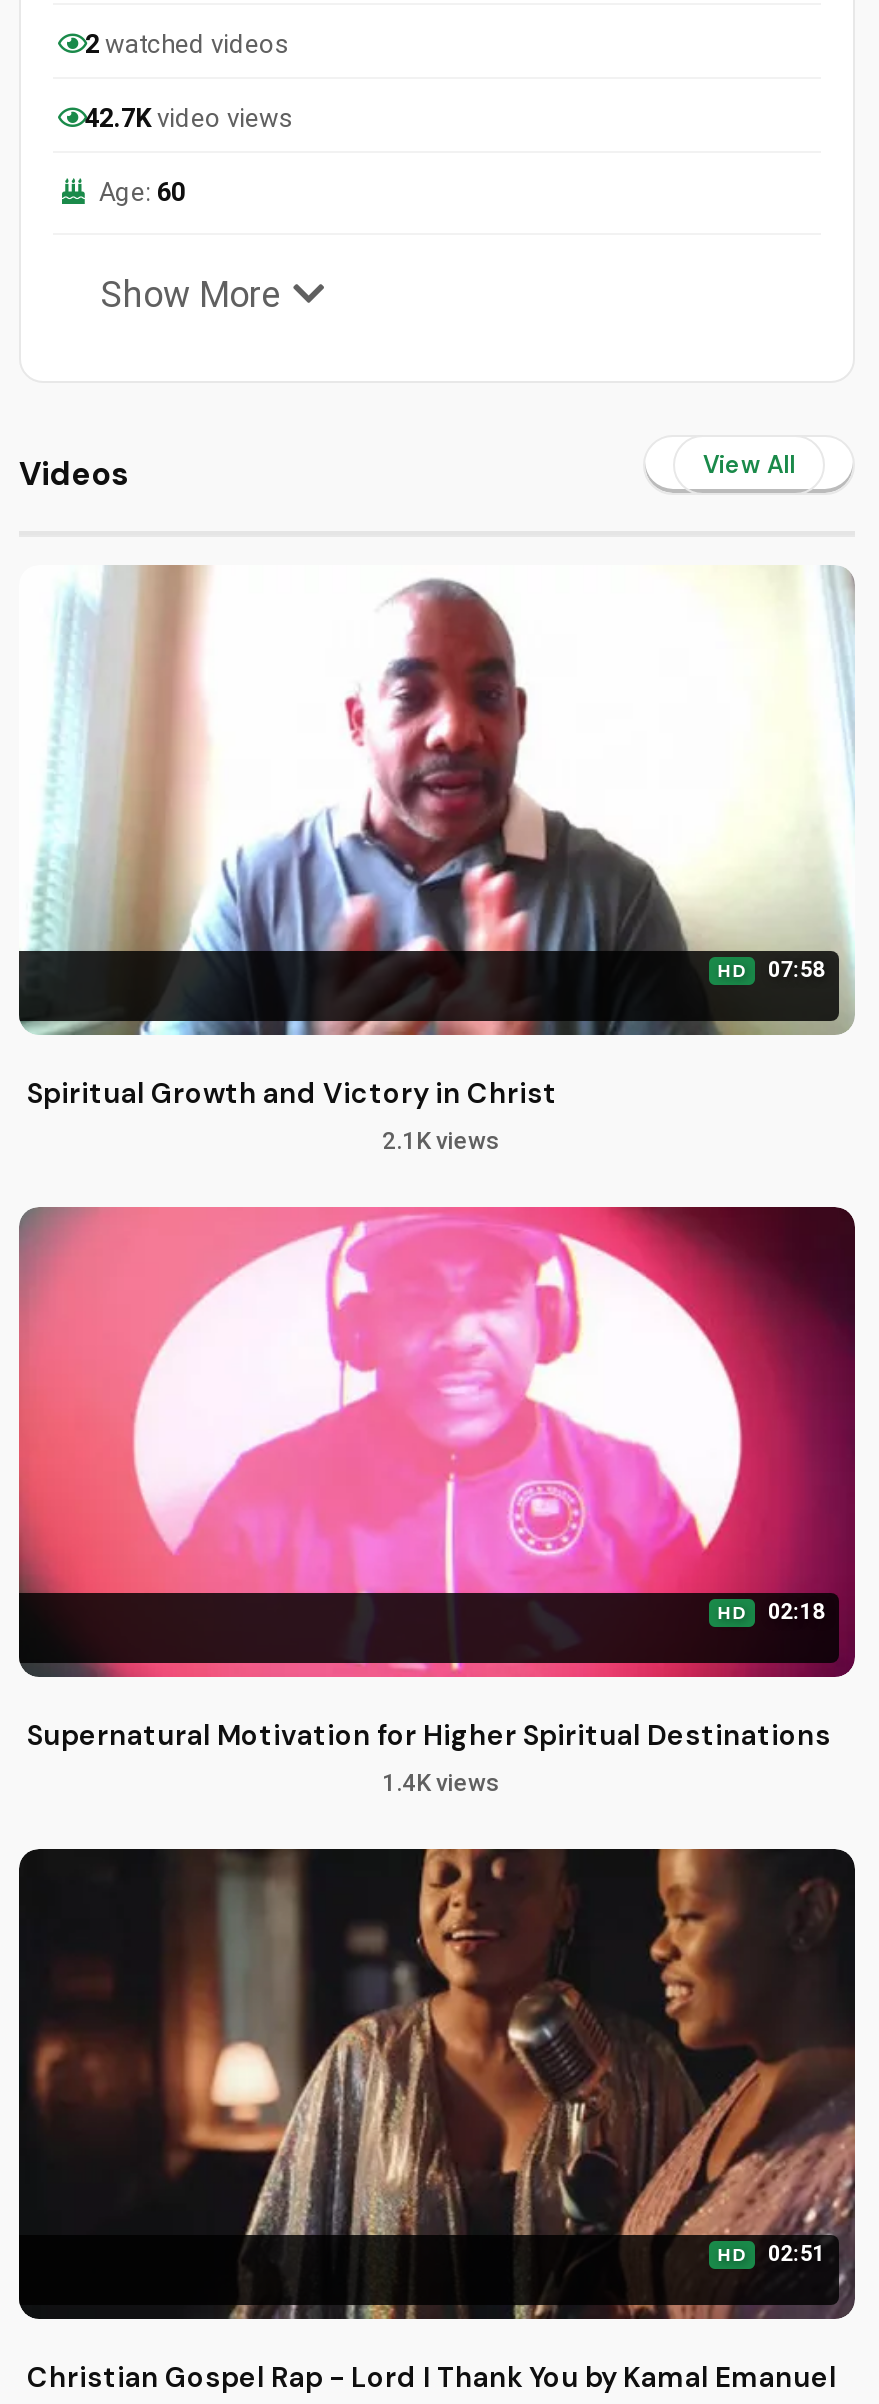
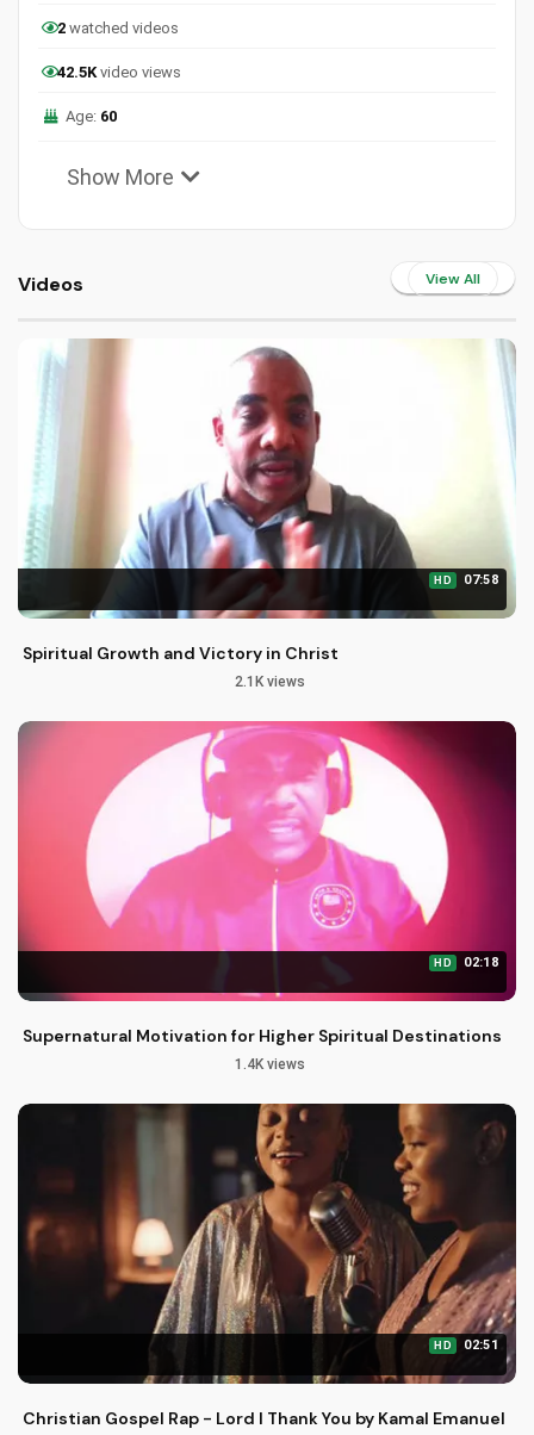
[85,103,293,133] 42.7K video views -> [57,63,181,81] 42.5K video views

